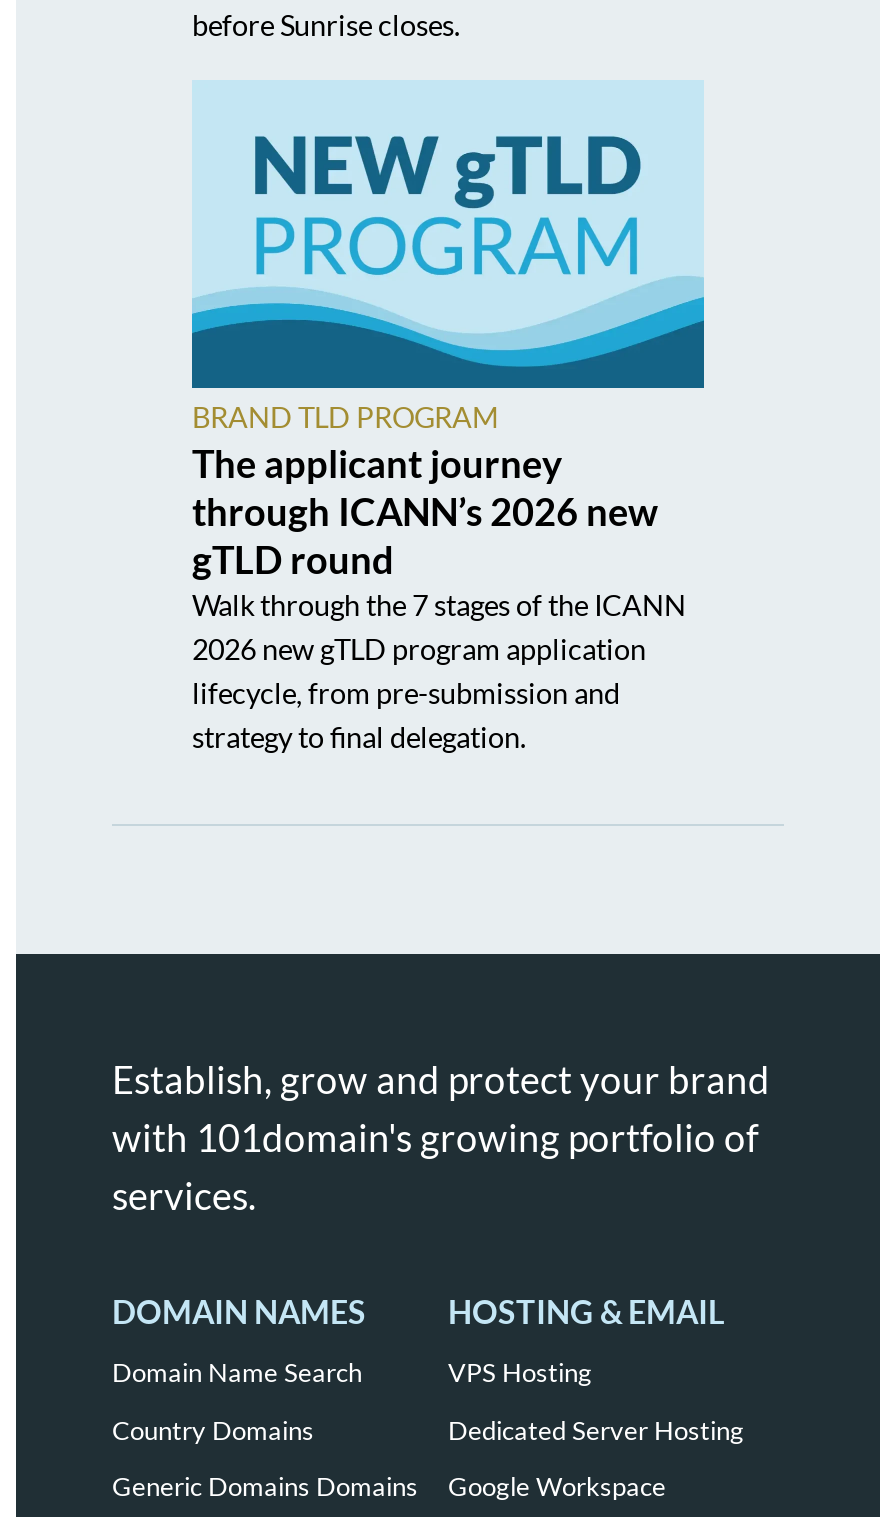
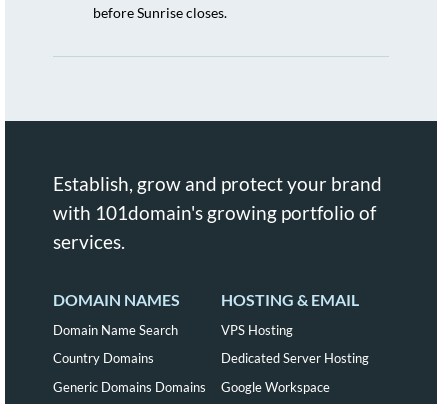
[190,82,706,754] [image] | BRAND TLD PROGRAM | The applicant journey | through ICANN’s 2026 new | gTLD round | Walk through the 7 stages of the ICANN | 2026 new gTLD program application | lifecycle, from pre-submission and | strategy to final delegation. -> none

